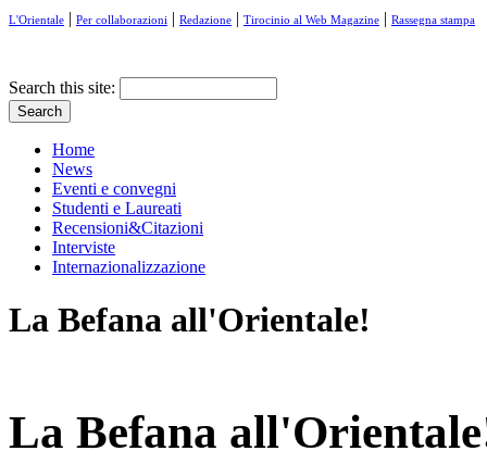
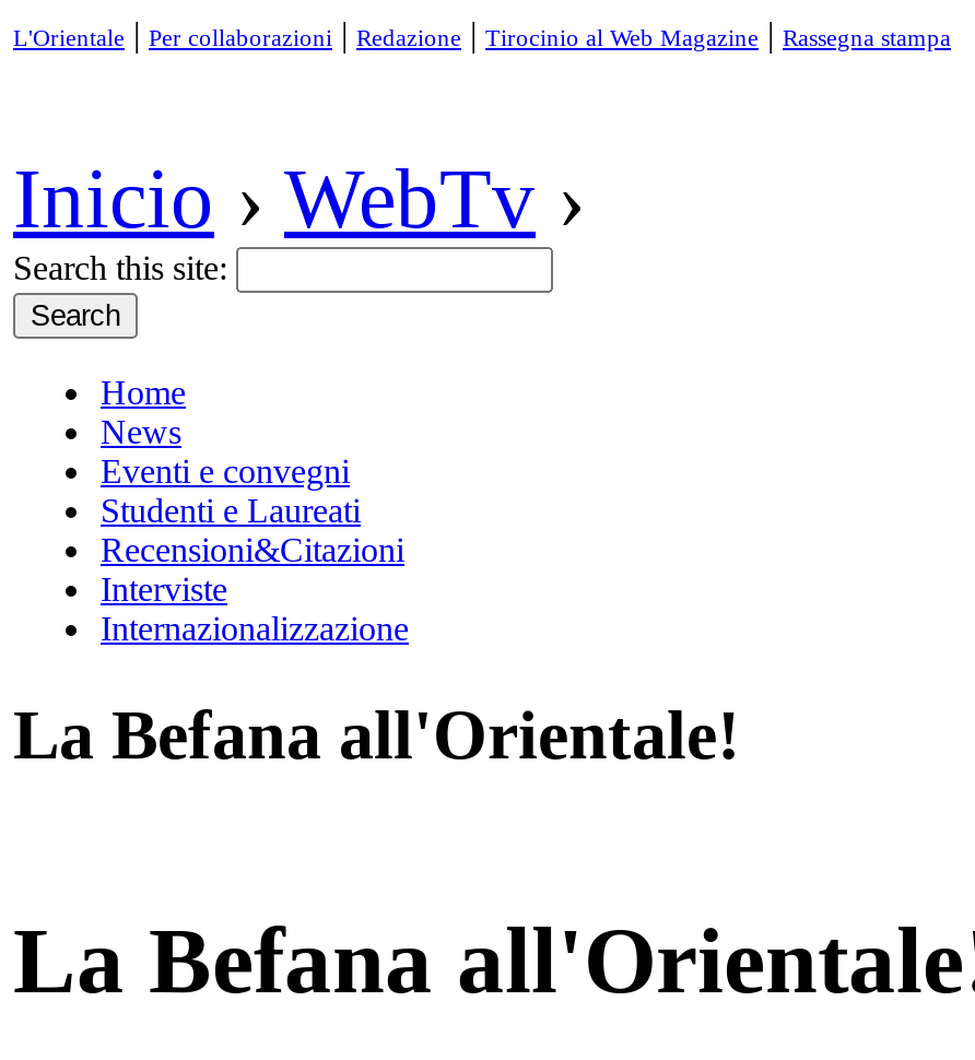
none -> [13,151,586,245] Inicio › WebTv ›

